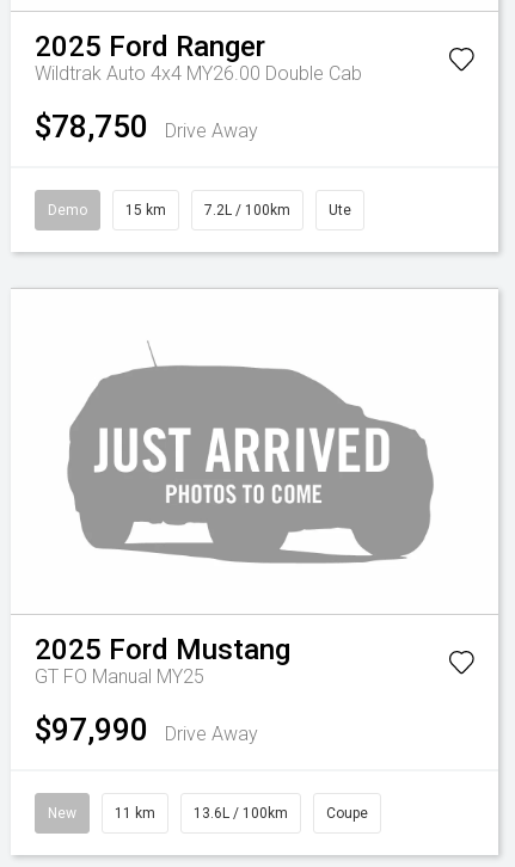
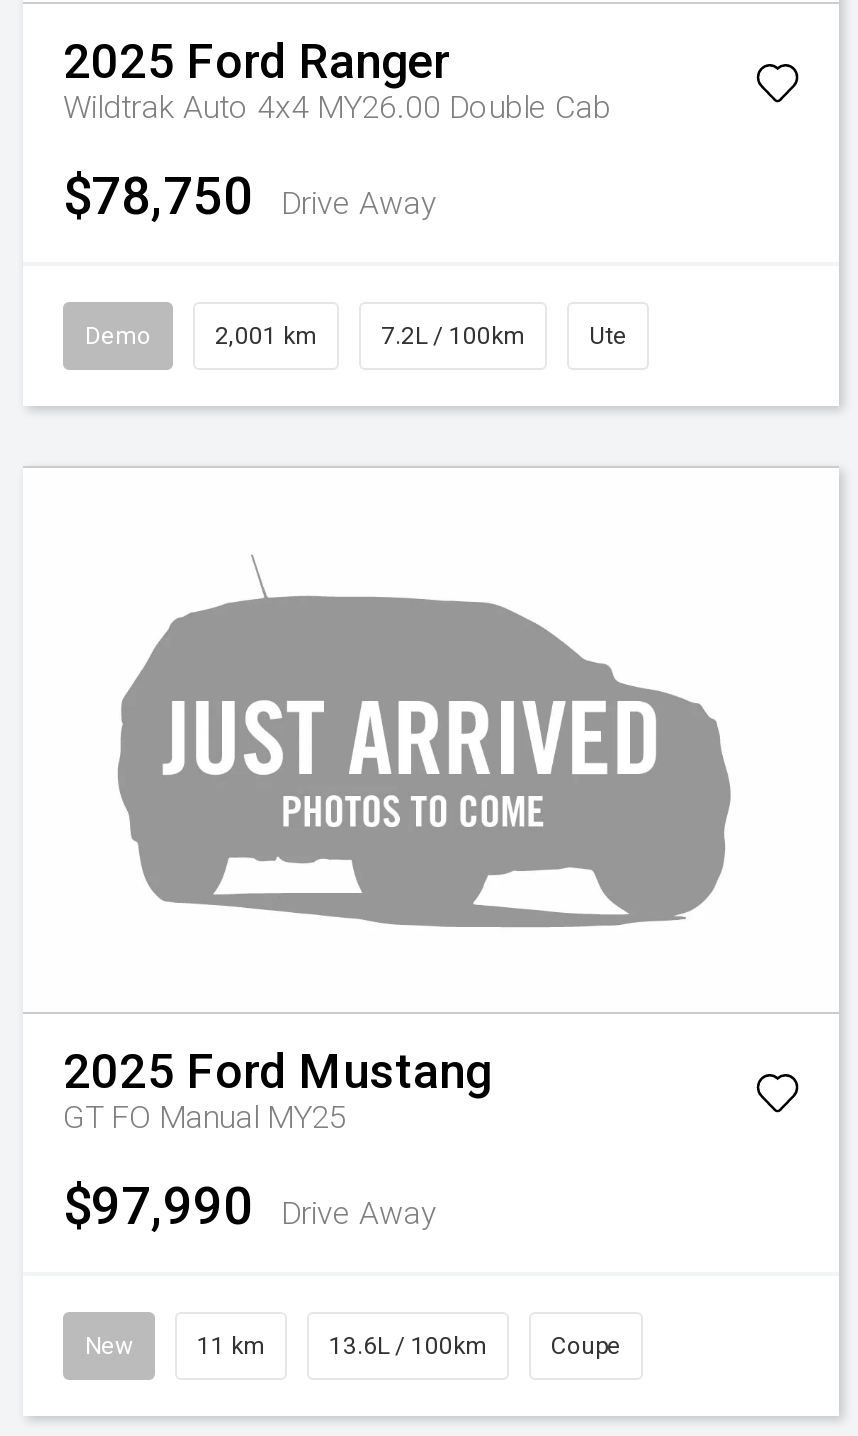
[125,202,166,219] 15 km -> [215,322,317,350] 2,001 km

